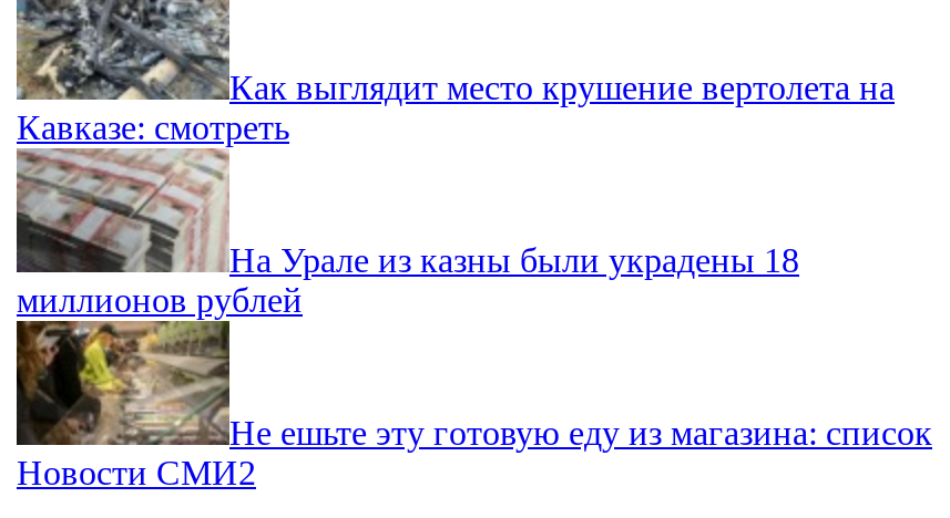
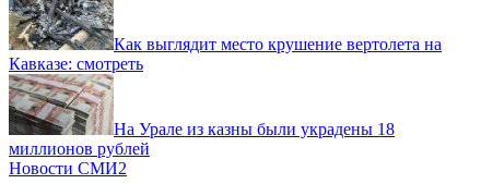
[14,325,932,453] [image] | Не ешьте эту готовую еду из магазина: список -> none

